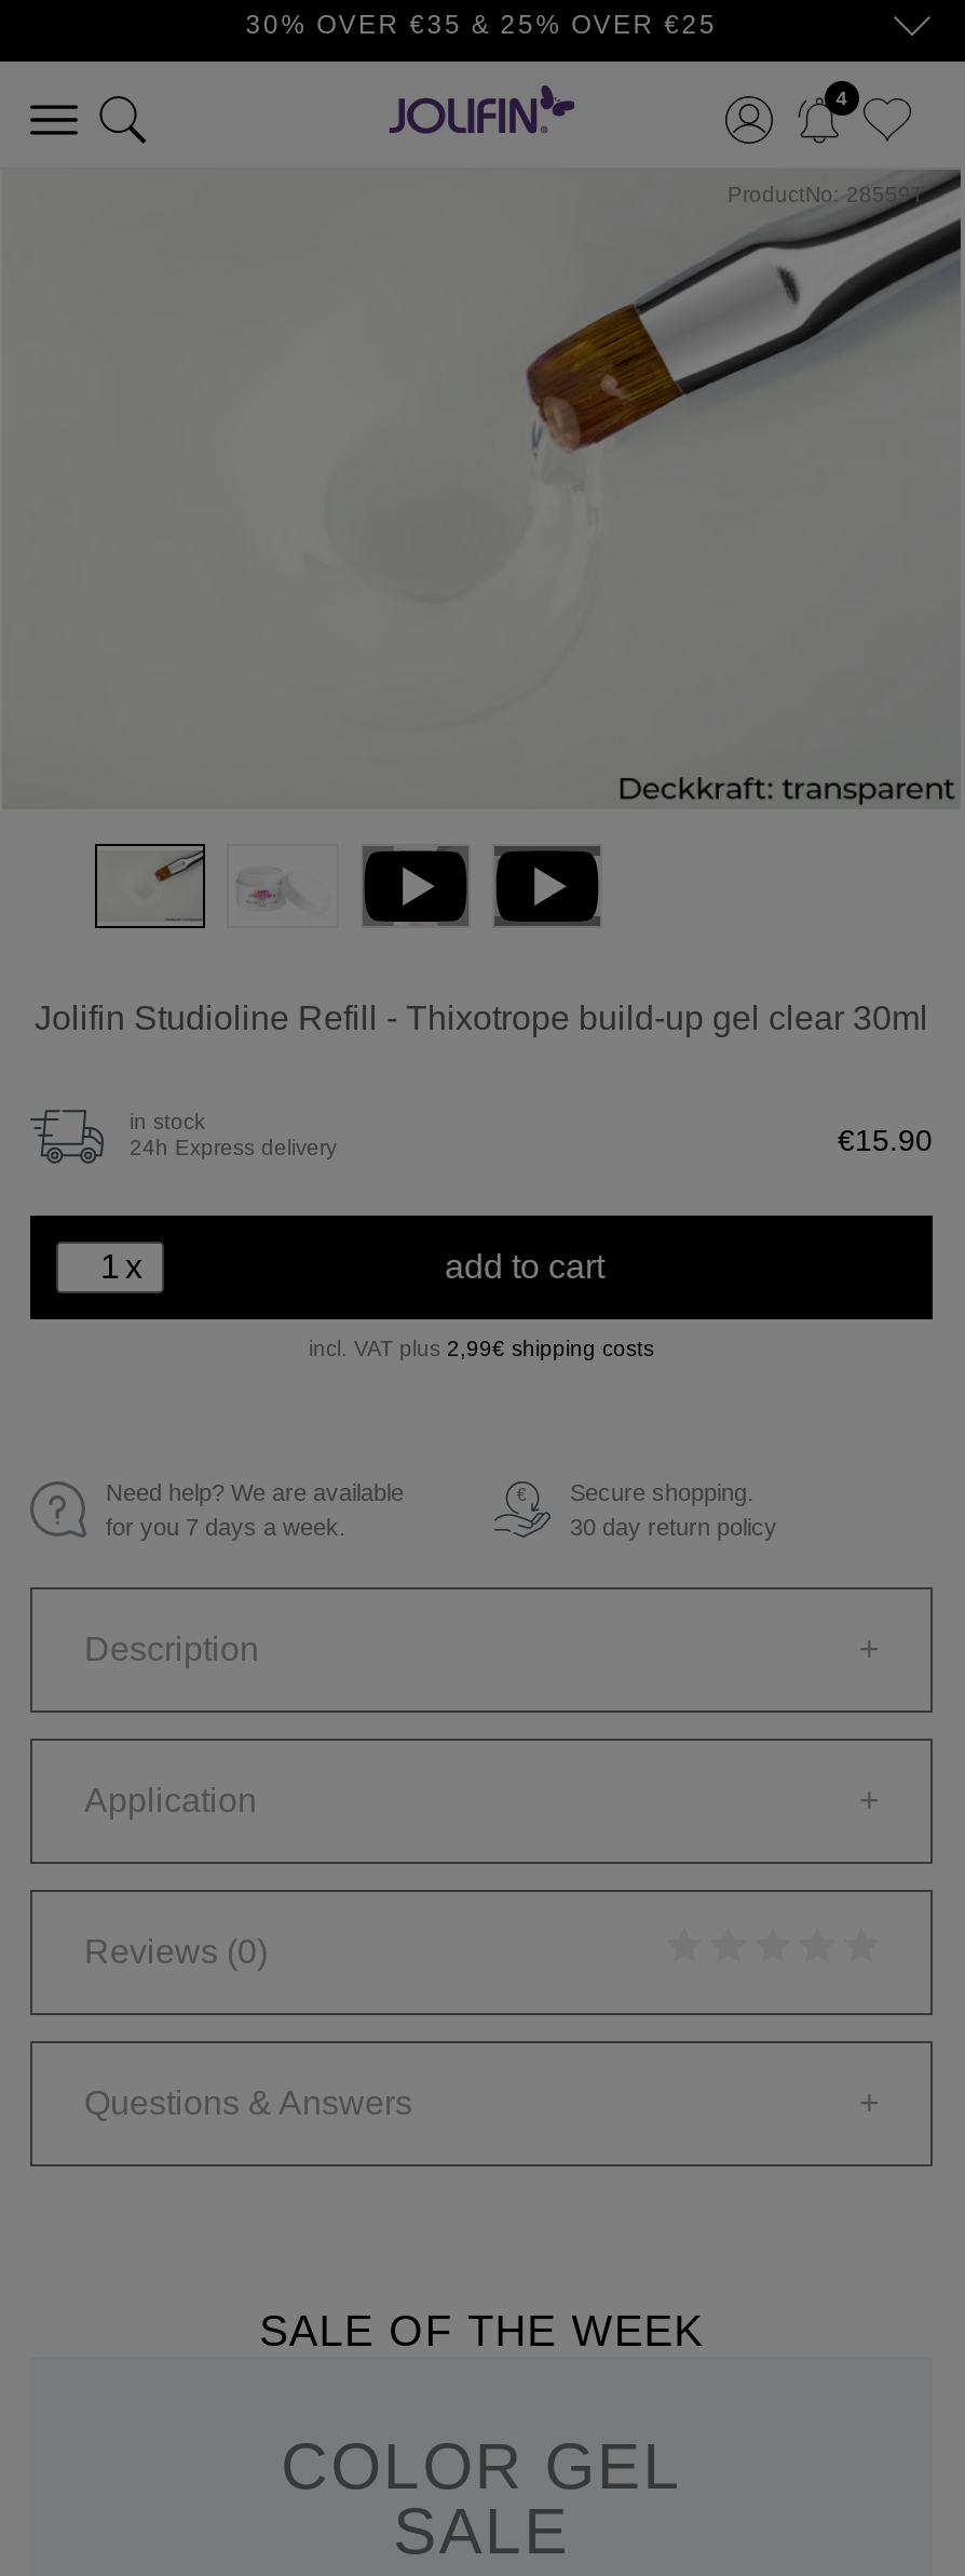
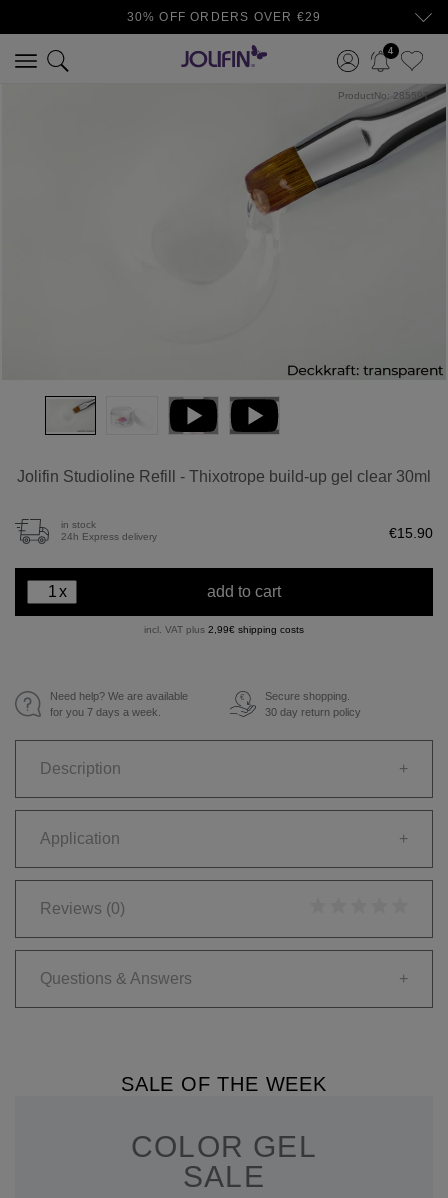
[246,10,717,40] 30% OVER €35 & 25% OVER €25 -> [127,10,321,24] 30% OFF ORDERS OVER €29

